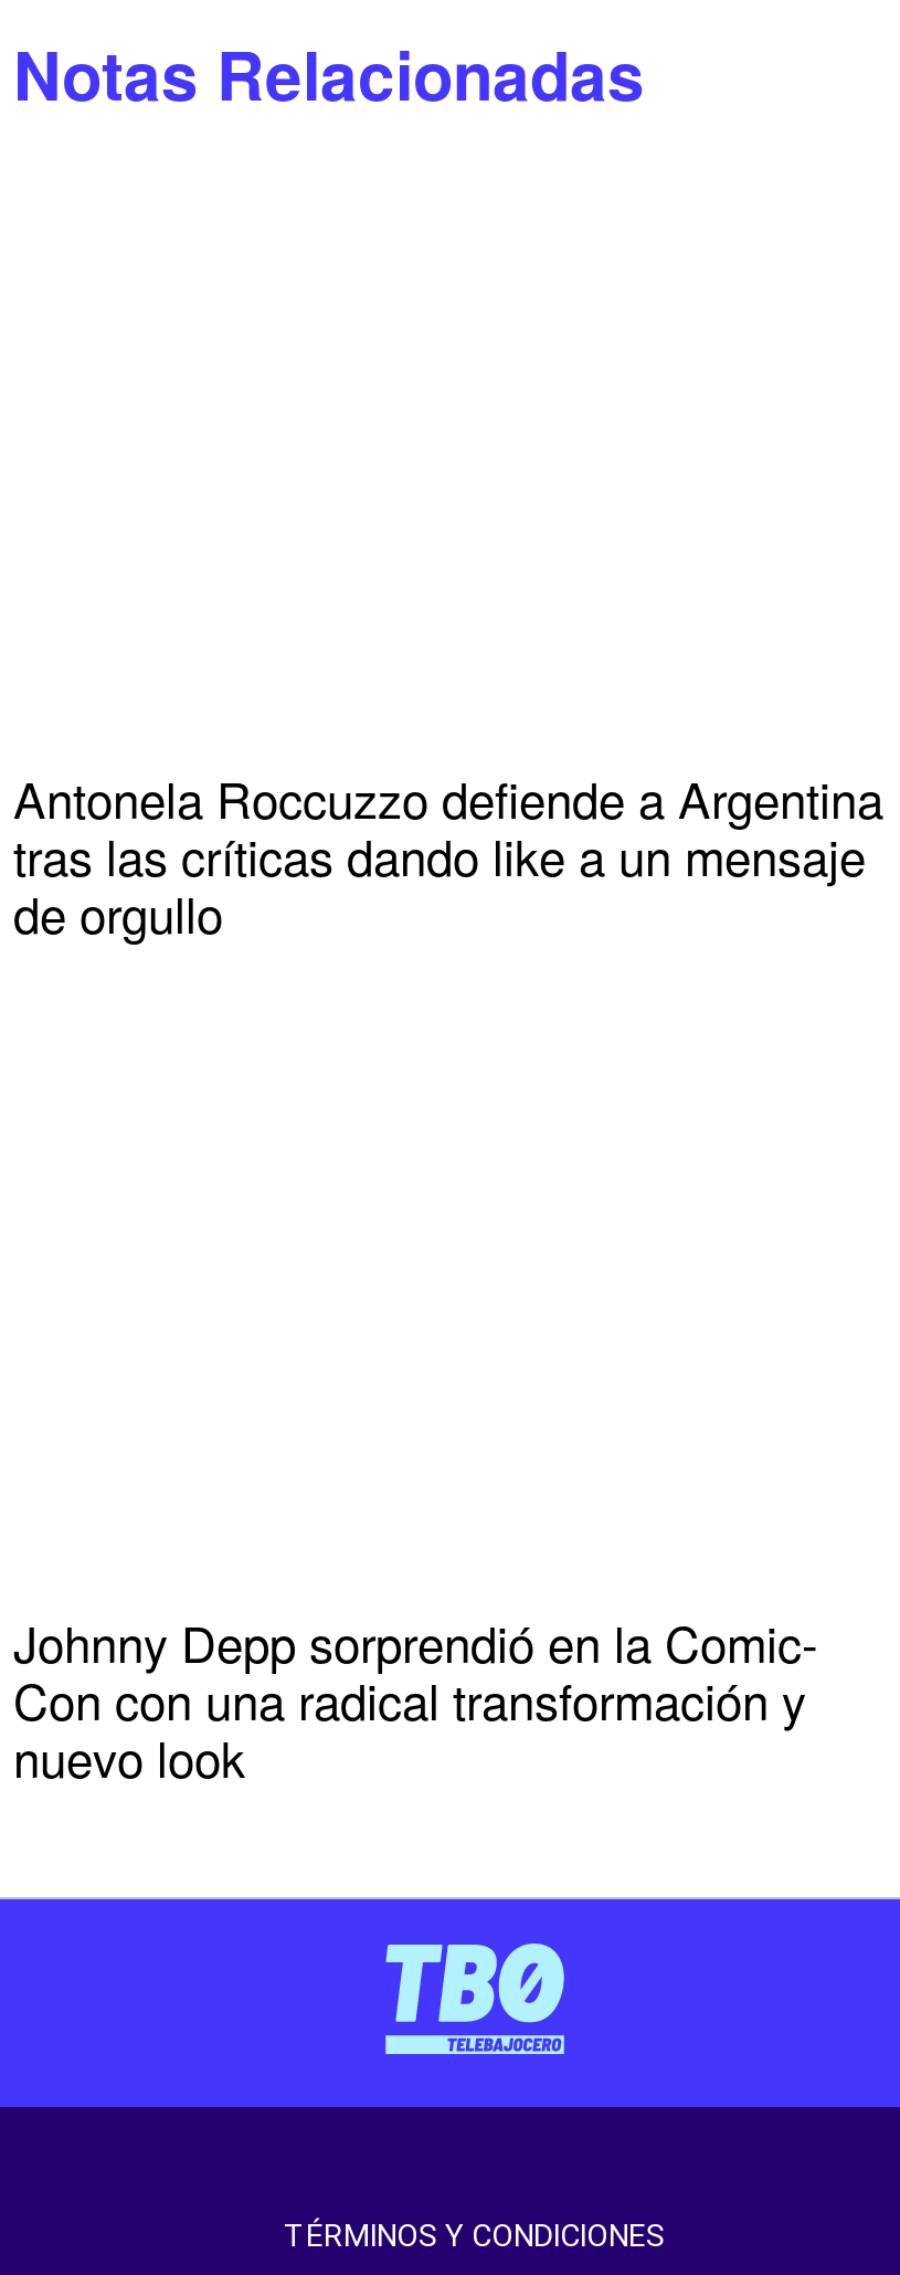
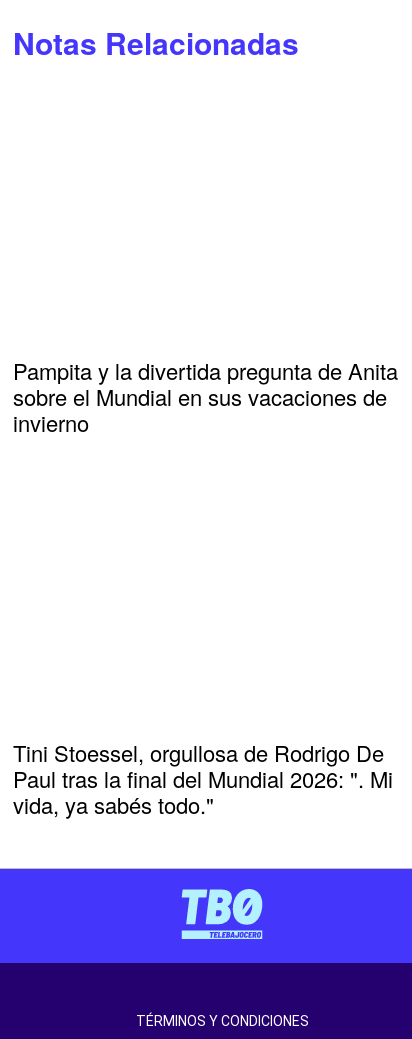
[13,763,883,947] Antonela Roccuzzo defiende a Argentina | tras las críticas dando like a un mensaje | de orgullo -> [13,355,398,438] Pampita y la divertida pregunta de Anita | sobre el Mundial en sus vacaciones de | invierno
[13,1608,817,1791] Johnny Depp sorprendió en la Comic- | Con con una radical transformación y | nuevo look -> [13,737,393,820] Tini Stoessel, orgullosa de Rodrigo De | Paul tras la final del Mundial 2026: ". Mi | vida, ya sabés todo."

